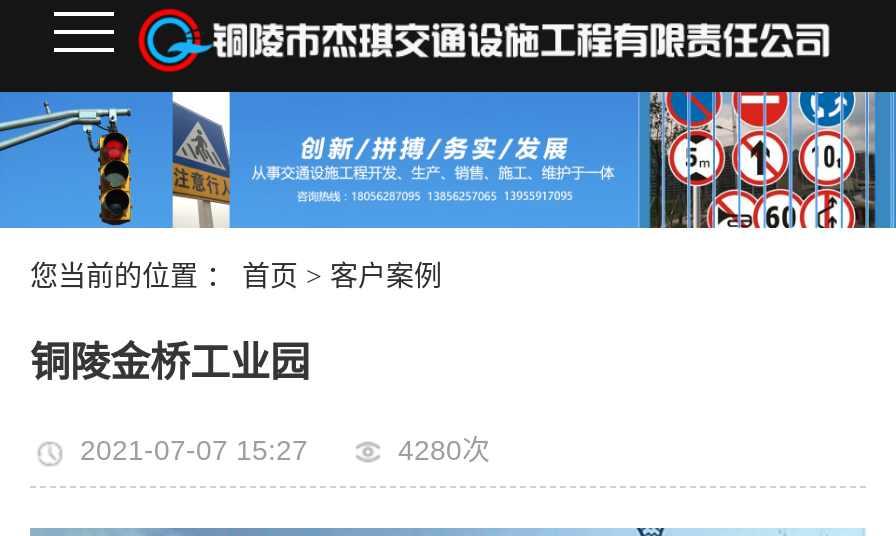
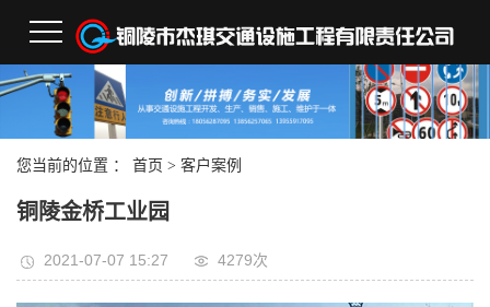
[398,434,490,466] 4280次 -> [218,251,268,269] 4279次

